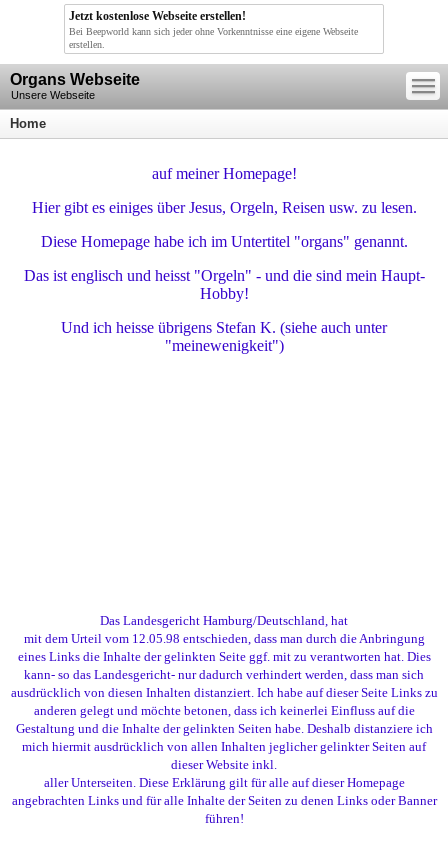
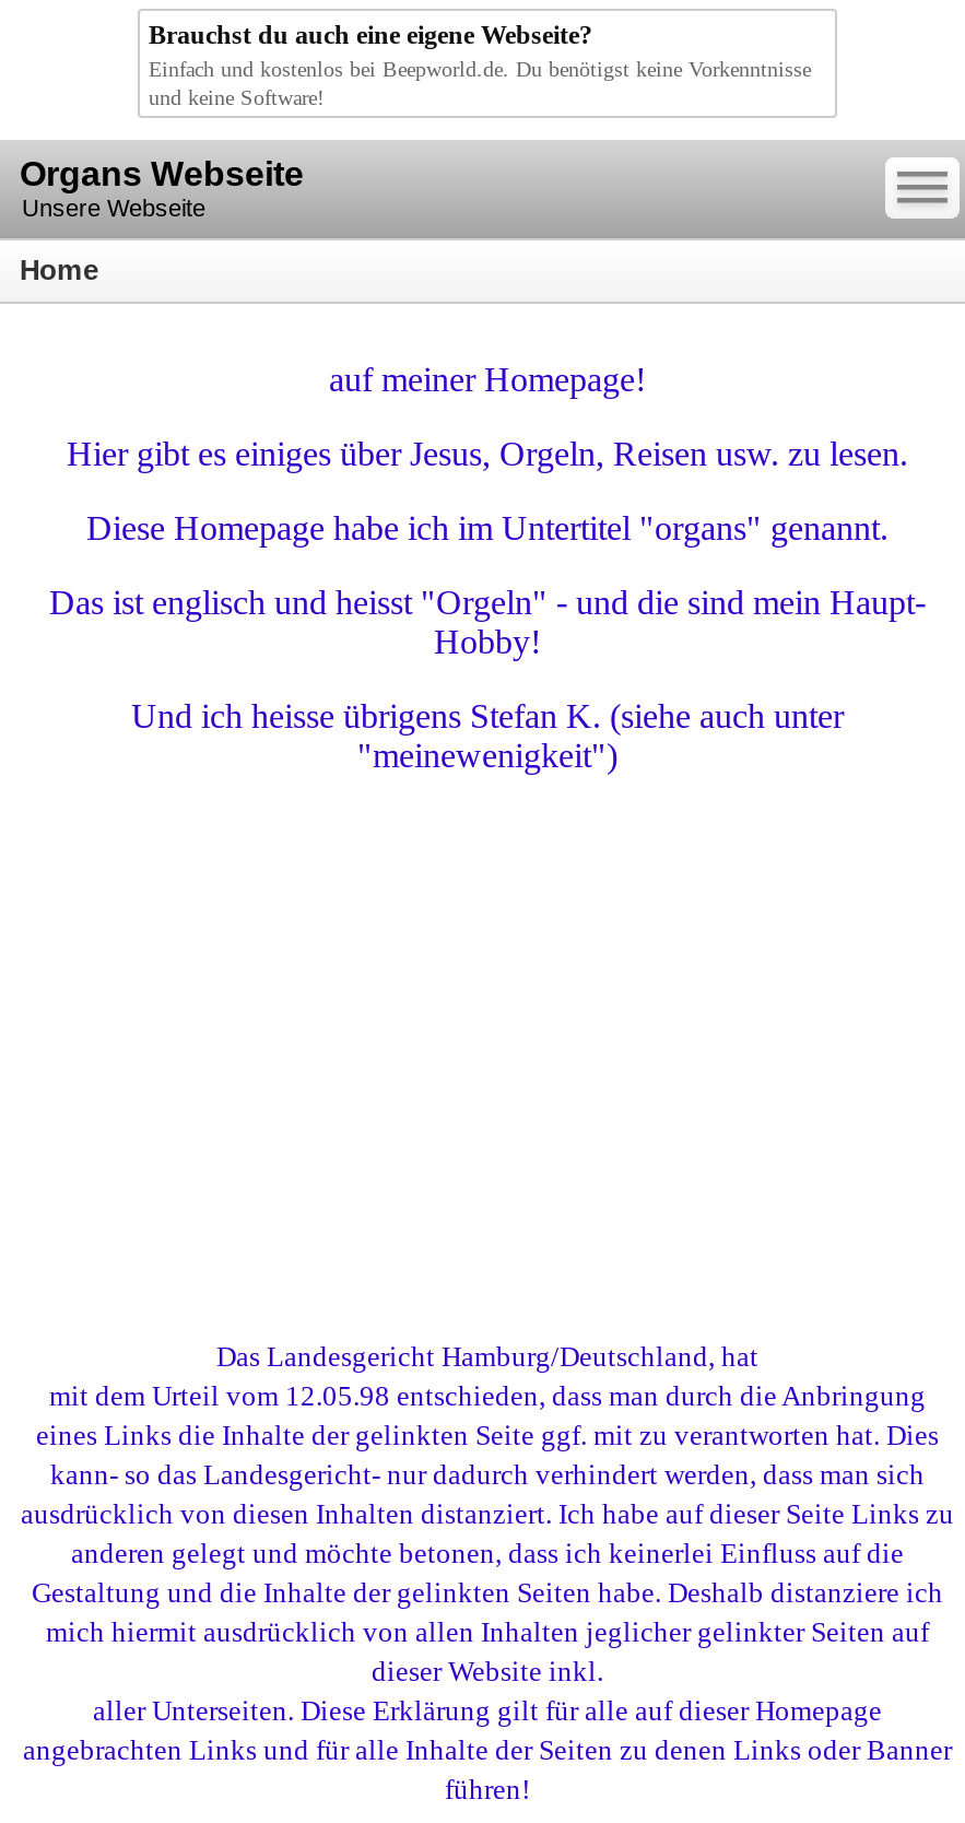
[69,9,358,50] Jetzt kostenlose Webseite erstellen! | Bei Beepworld kann sich jeder ohne Vorkenntnisse eine eigene Webseite | erstellen. -> [149,20,811,109] Brauchst du auch eine eigene Webseite? | Einfach und kostenlos bei Beepworld.de. Du benötigst keine Vorkenntnisse | und keine Software!

